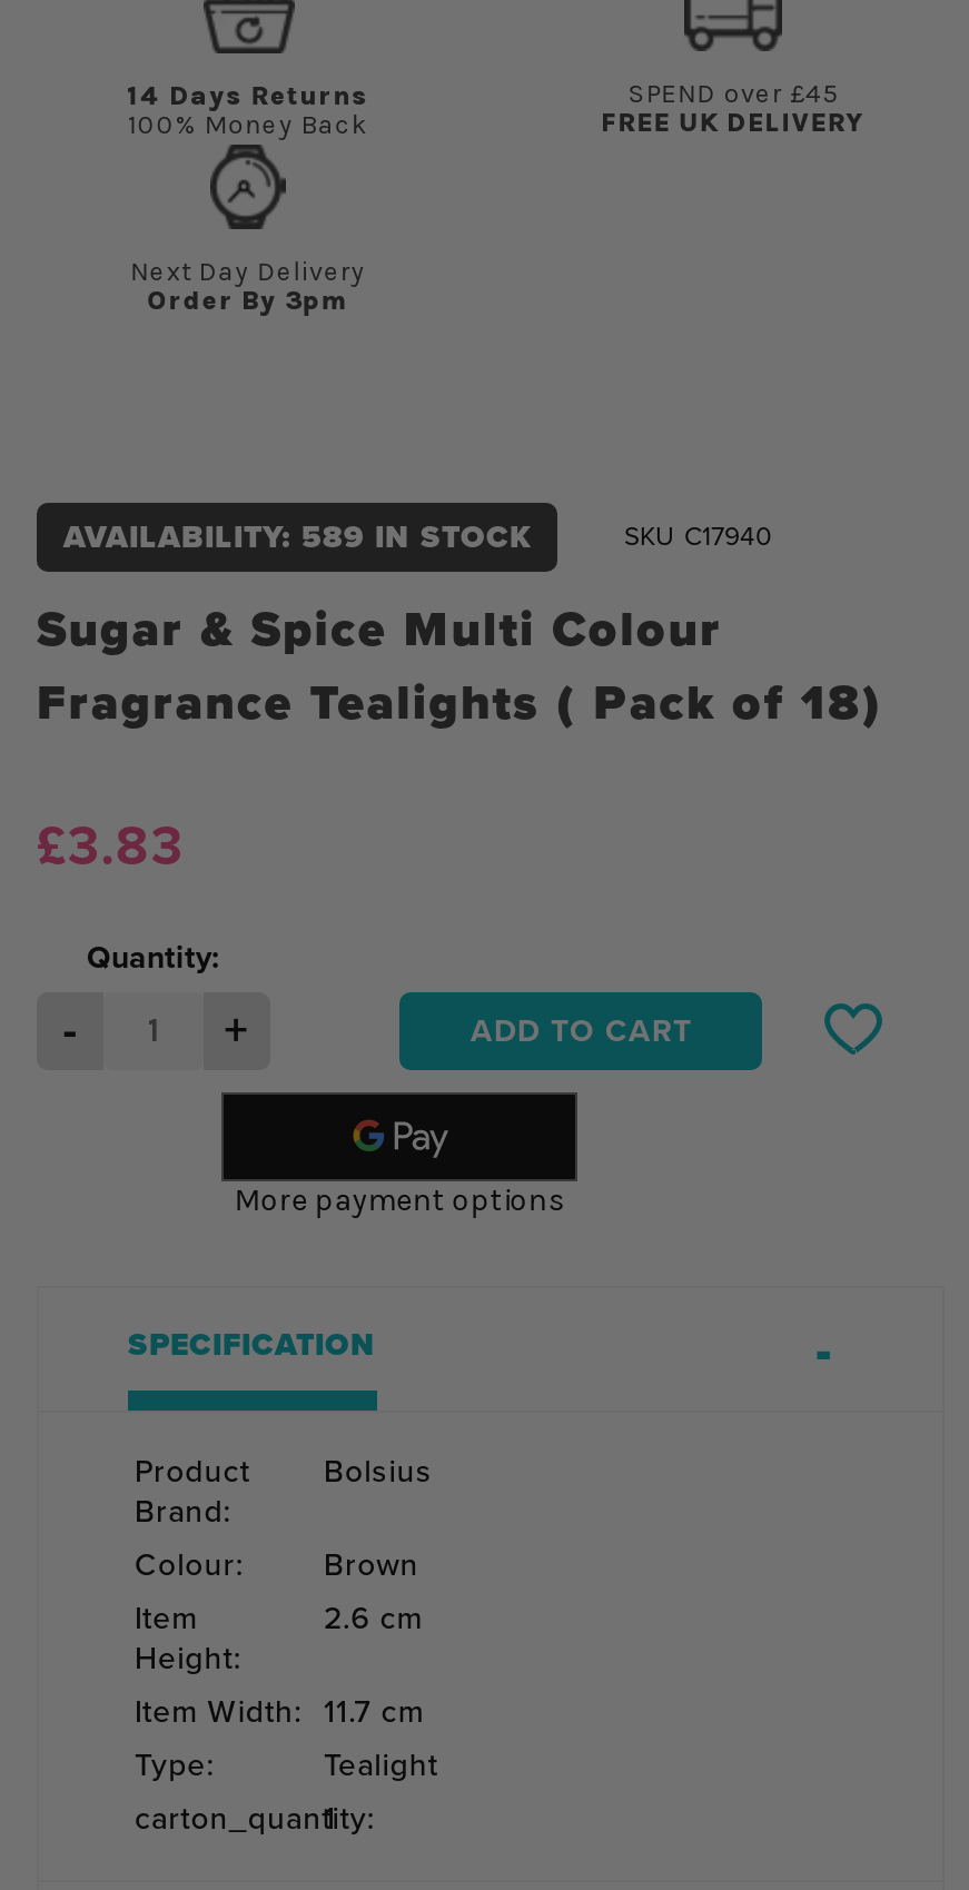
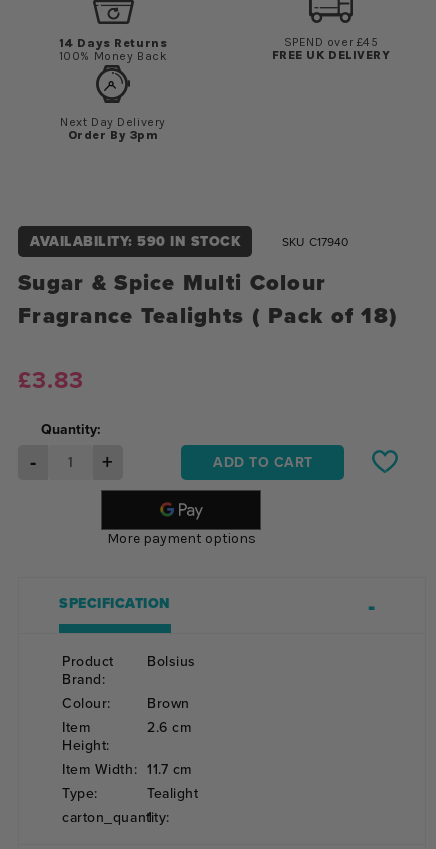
[63,513,531,560] AVAILABILITY: 589 IN STOCK -> [30,231,240,252] AVAILABILITY: 590 IN STOCK

